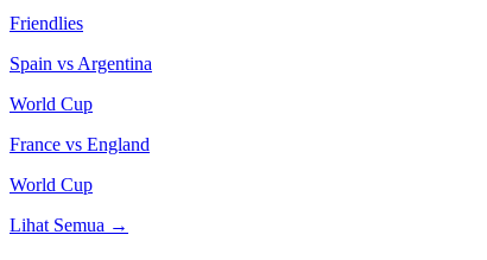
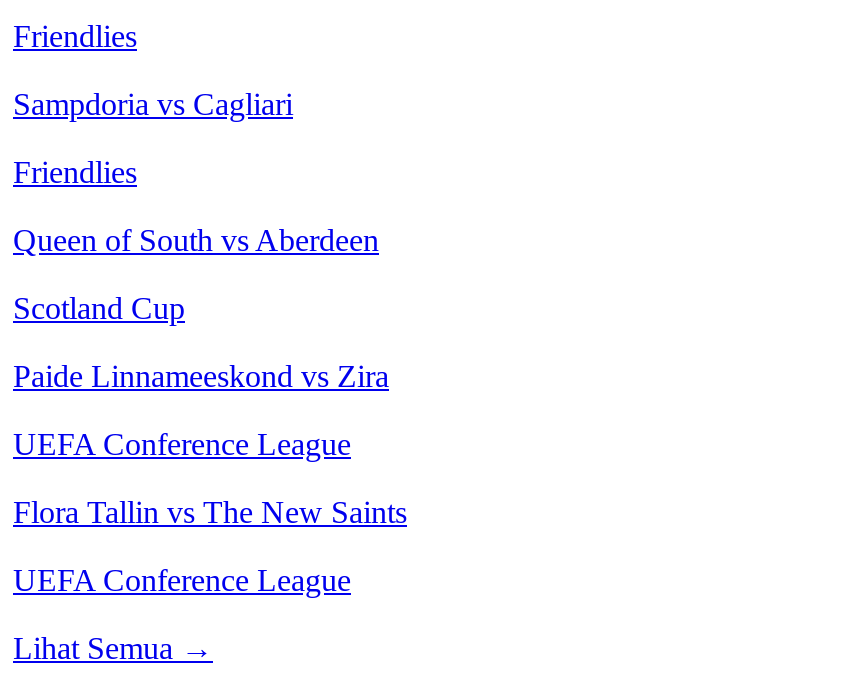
[10,53,152,195] Spain vs Argentina | World Cup | France vs England | World Cup -> [13,87,407,597] Sampdoria vs Cagliari | Friendlies | Queen of South vs Aberdeen | Scotland Cup | Paide Linnameeskond vs Zira | UEFA Conference League | Flora Tallin vs The New Saints | UEFA Conference League

